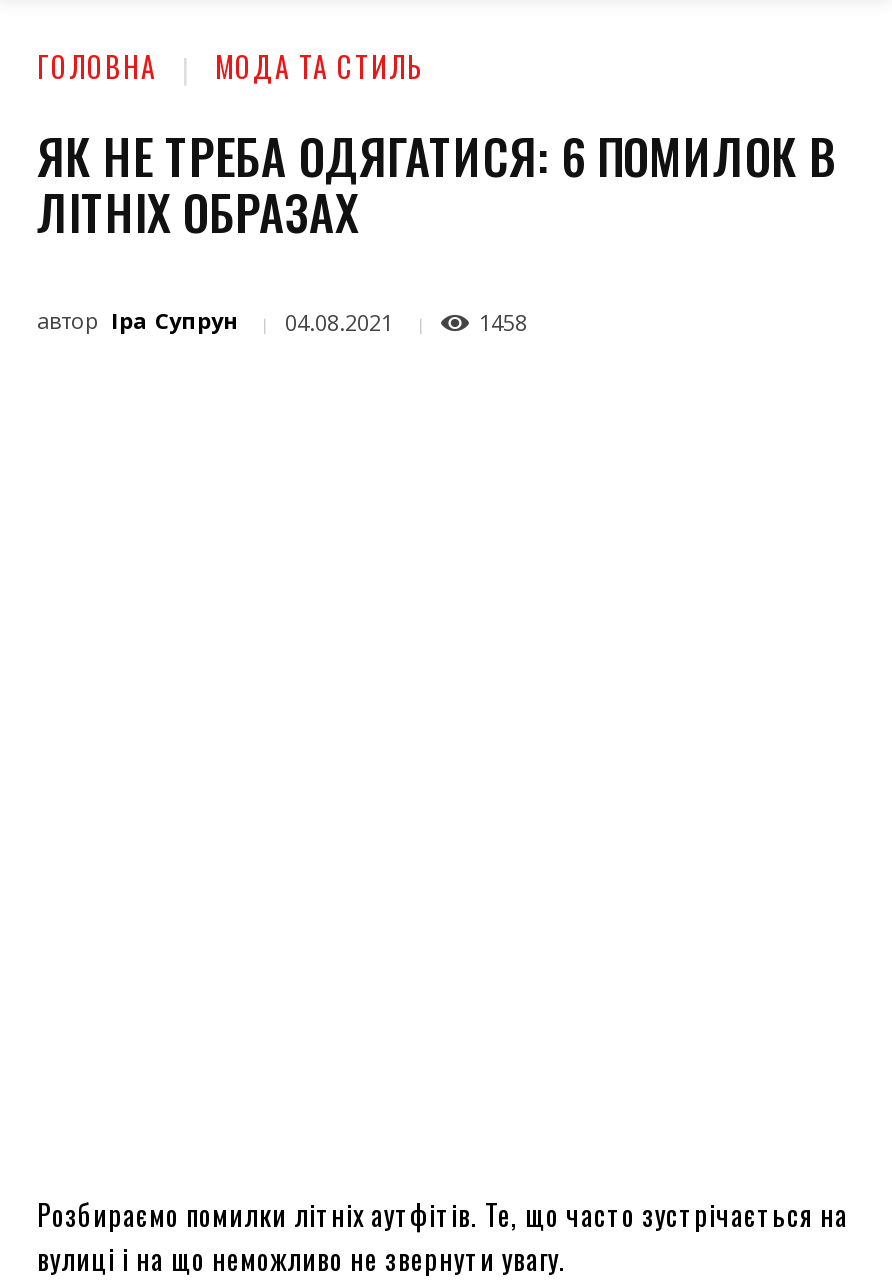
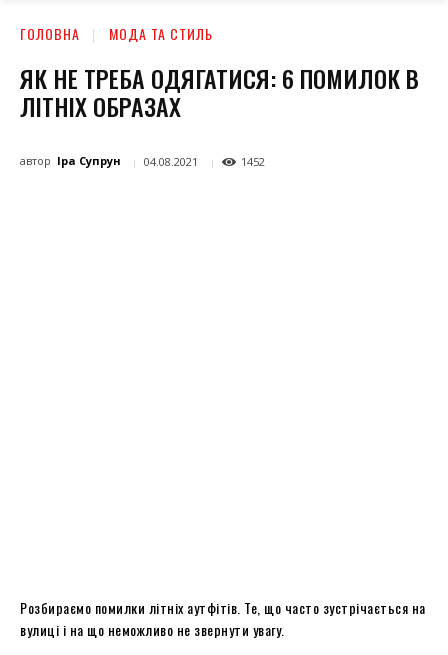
[479,307,527,337] 1458 -> [241,154,265,169] 1452

